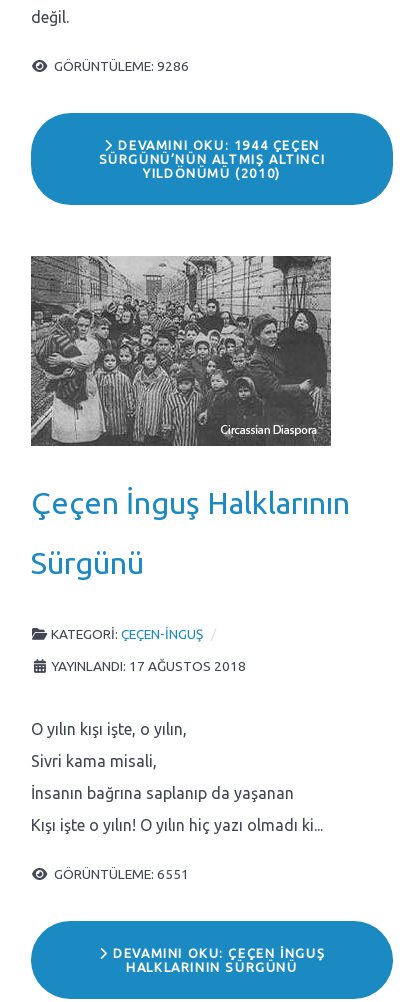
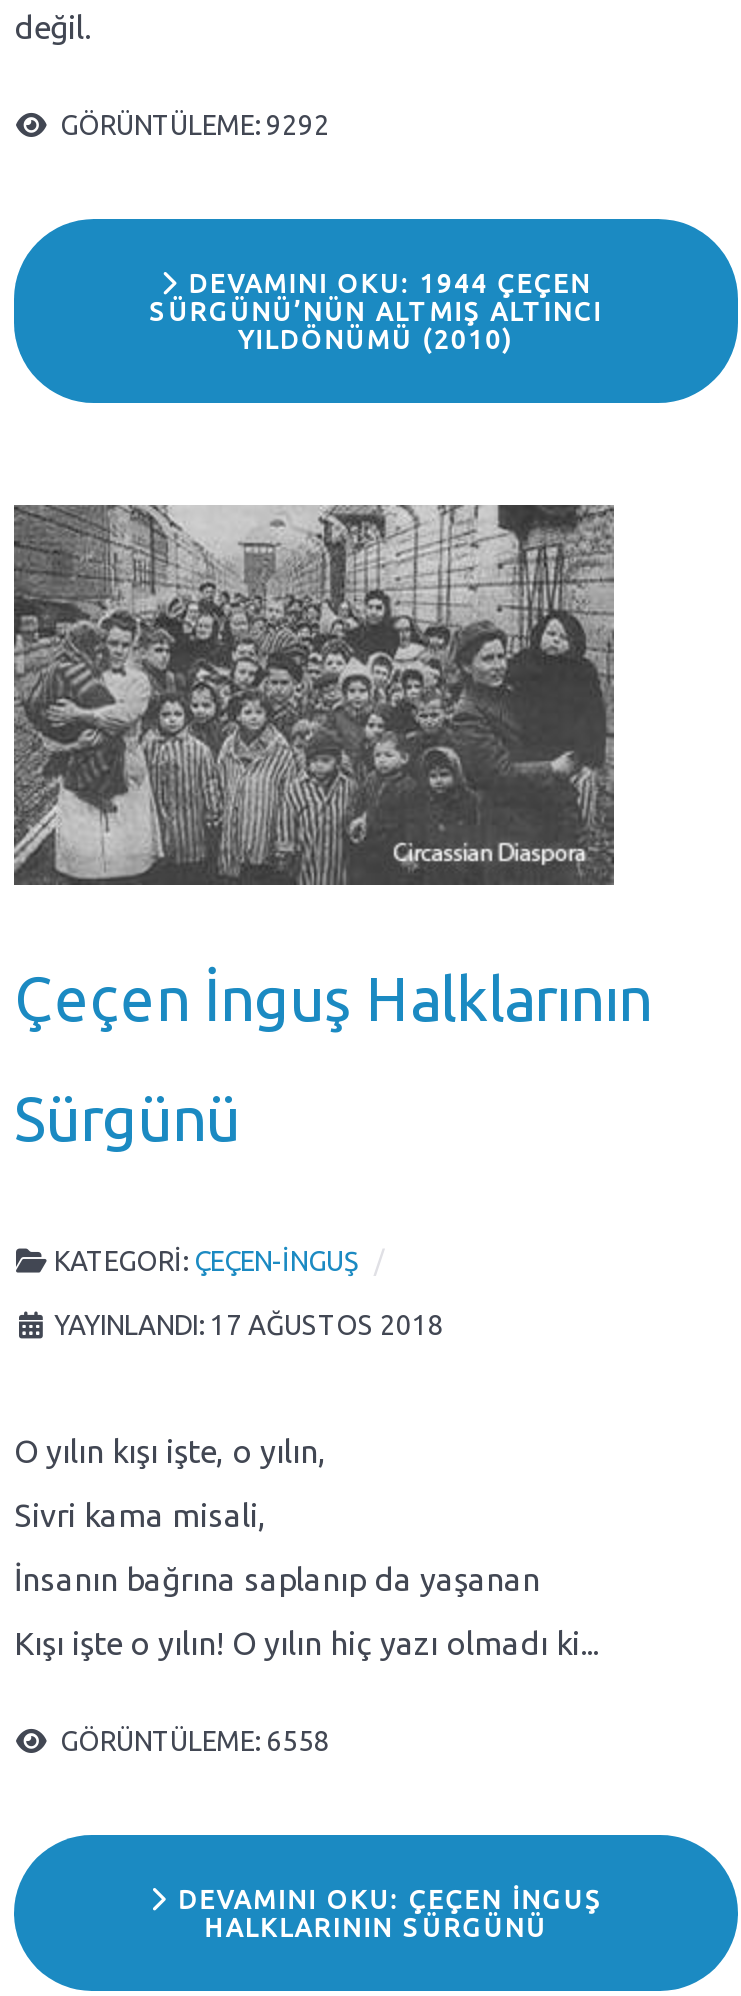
[51,58,189,74] GÖRÜNTÜLEME: 9286 -> [54,109,330,141] GÖRÜNTÜLEME: 9292
[51,866,189,882] GÖRÜNTÜLEME: 6551 -> [54,1725,330,1757] GÖRÜNTÜLEME: 6558

